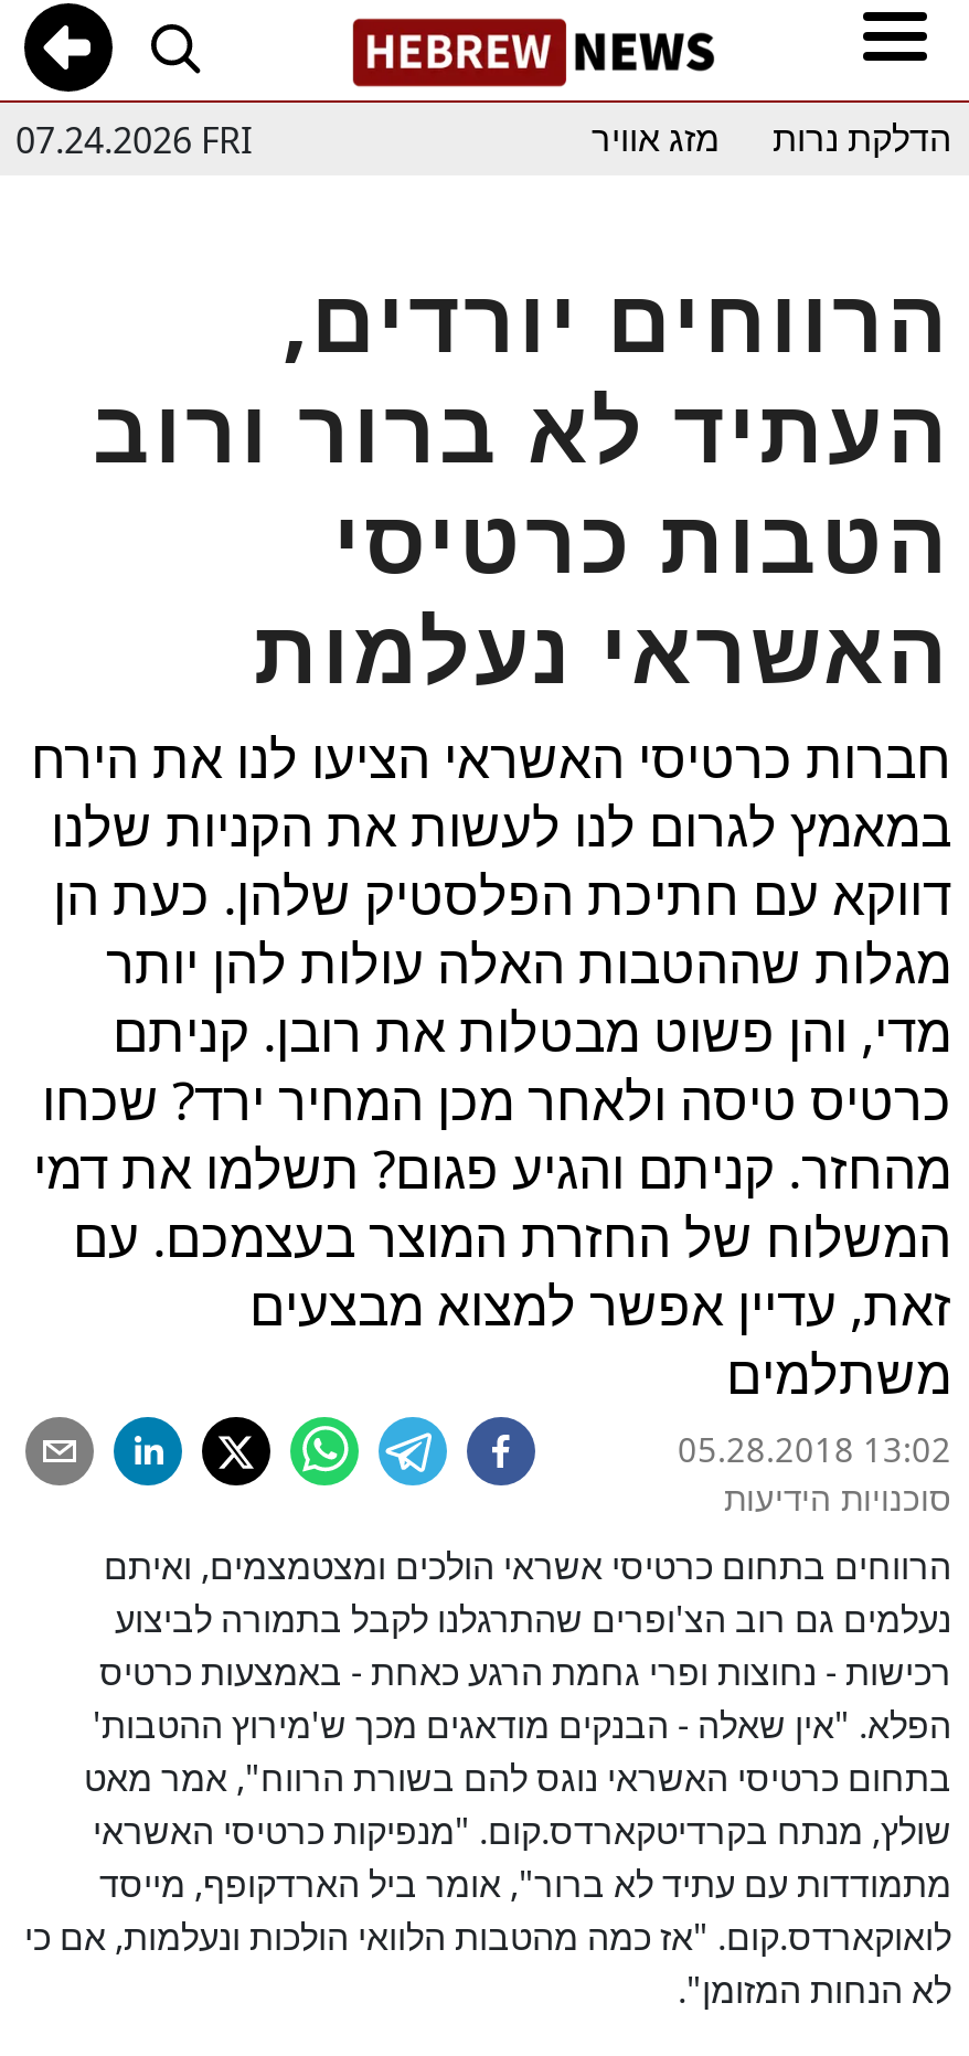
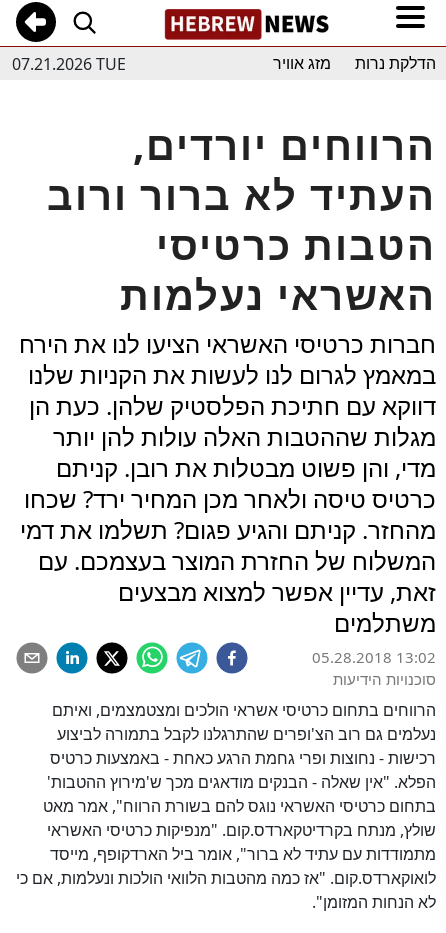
[15,115,252,163] 07.24.2026 FRI -> [12,52,126,74] 07.21.2026 TUE

